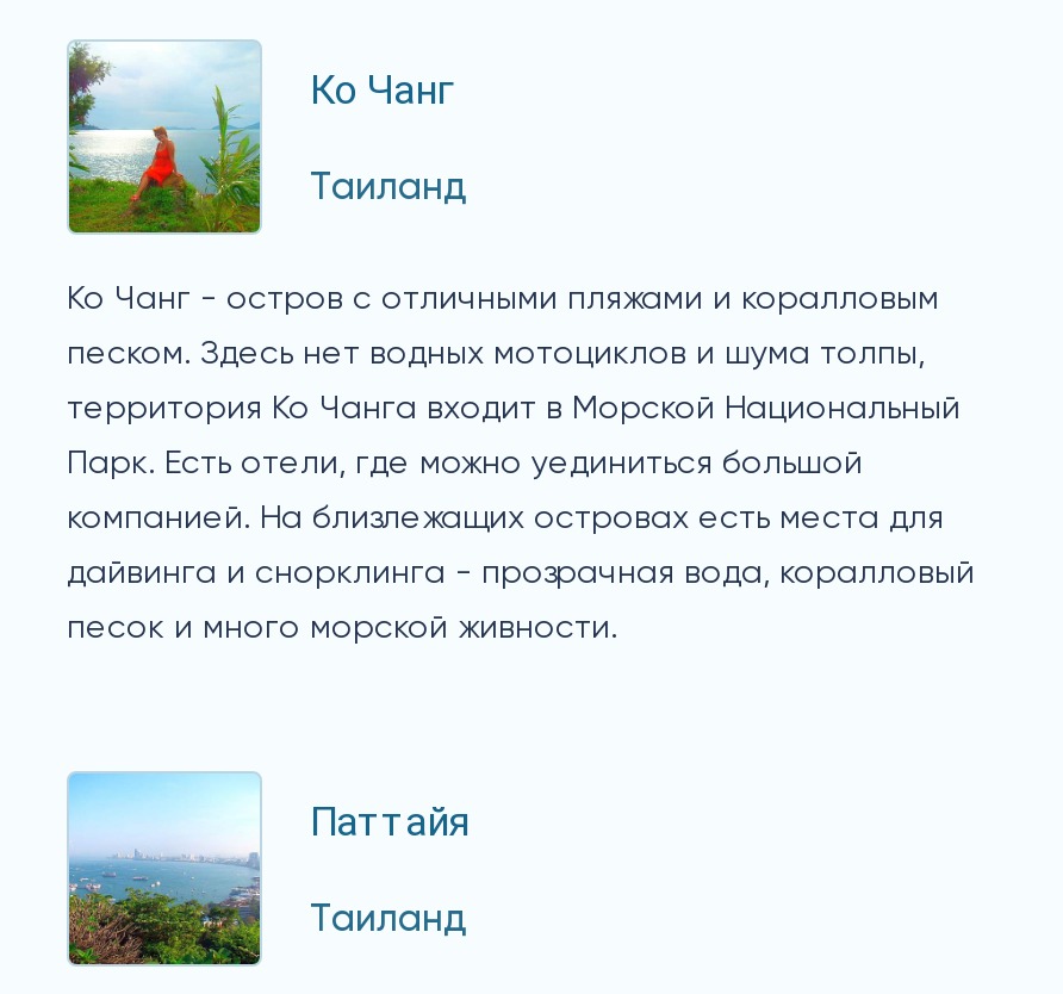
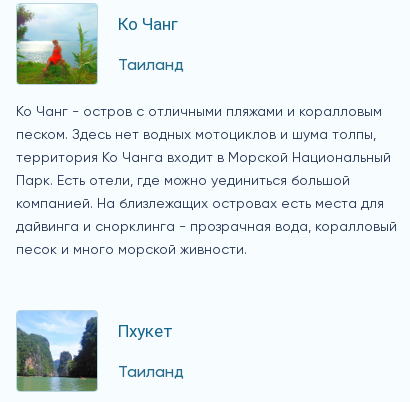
[67,778,470,967] [image] | Паттайя -> [16,313,173,392] [image] | Пхукет

